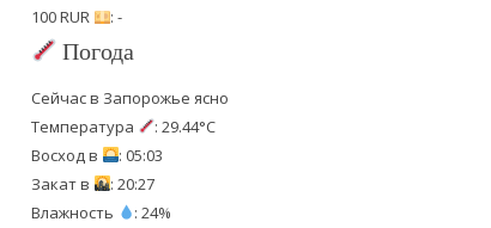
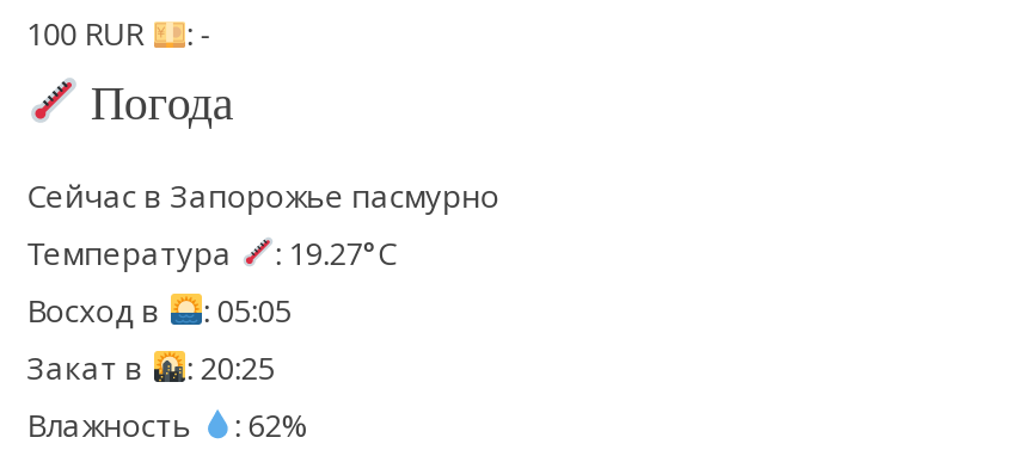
[31,87,228,109] Сейчас в Запорожье ясно -> [27,174,500,217] Сейчас в Запорожье пасмурно
[31,116,216,137] Температура : 29.44°C -> [27,232,396,275] Температура : 19.27°C
[119,144,163,166] : 05:03 -> [203,289,291,332] : 05:05
[31,173,155,195] Закат в : 20:27 -> [27,346,275,389] Закат в : 20:25
[31,202,172,223] Влажность : 24% -> [27,403,308,446] Влажность : 62%

